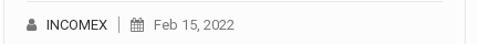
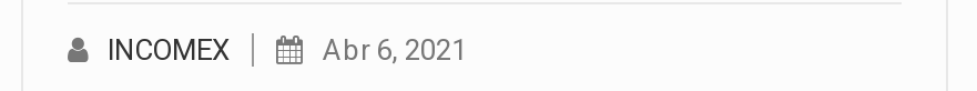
[154,16,235,33] Feb 15, 2022 -> [323,33,467,66] Abr 6, 2021

